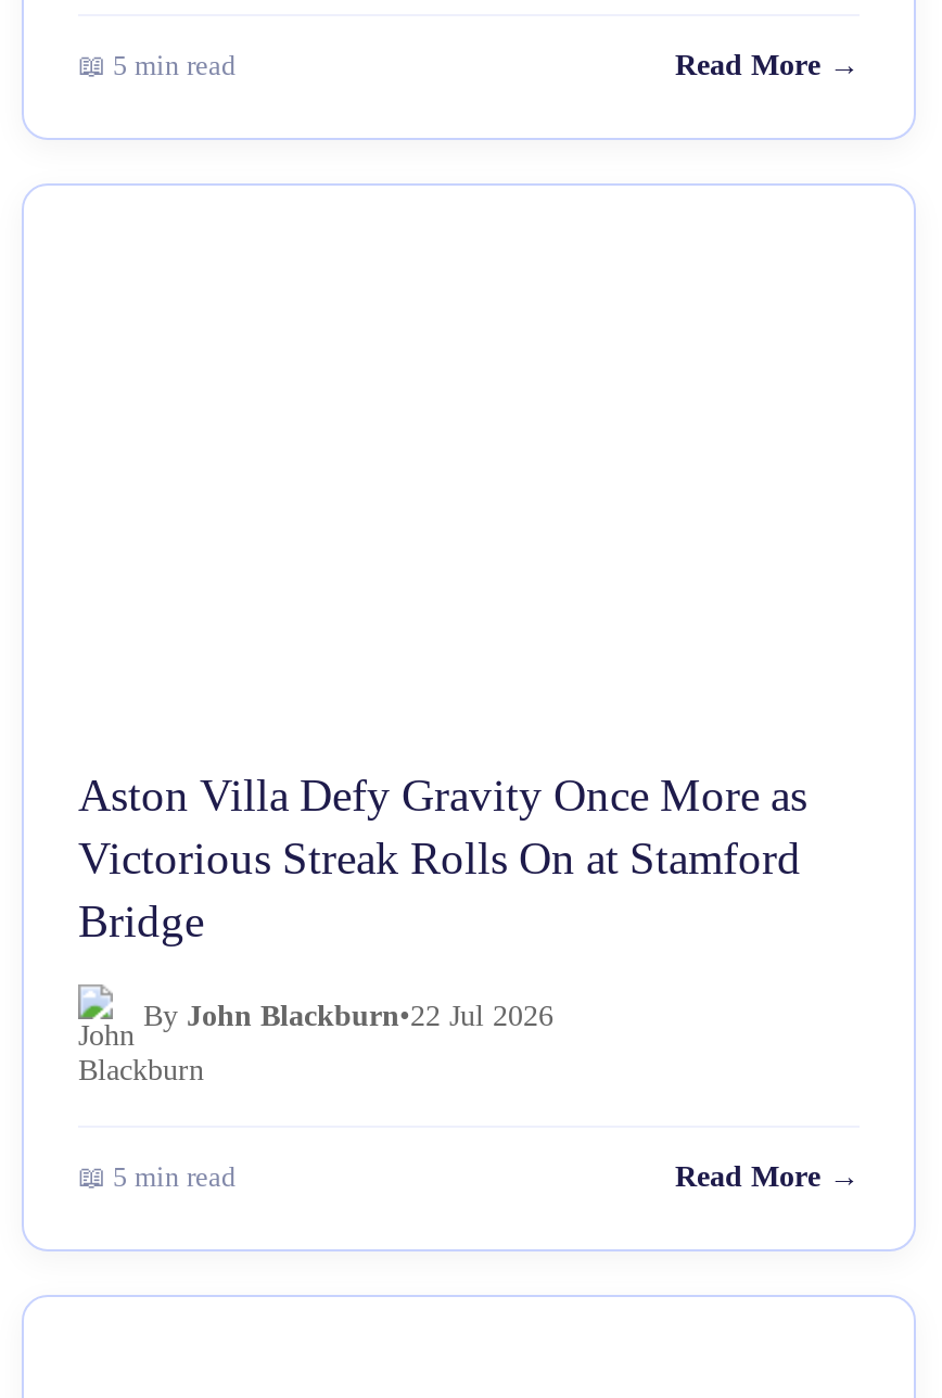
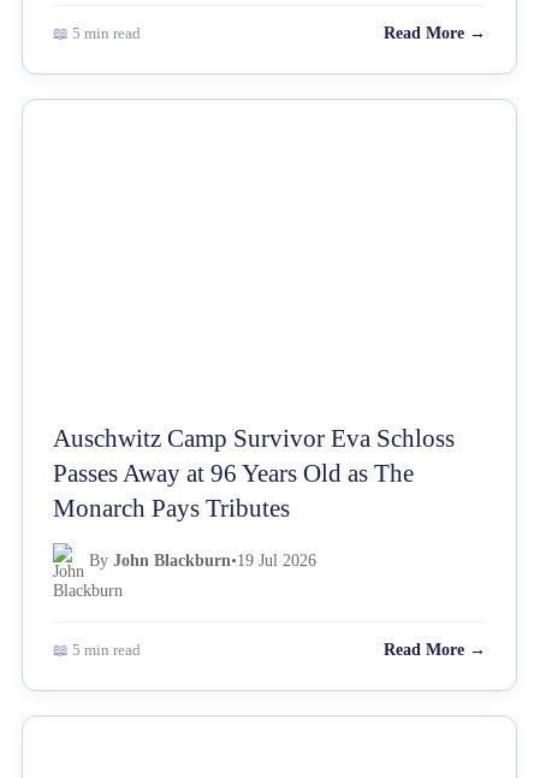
[78,770,807,946] Aston Villa Defy Gravity Once More as | Victorious Streak Rolls On at Stamford | Bridge -> [53,424,455,522] Auschwitz Camp Survivor Eva Schloss | Passes Away at 96 Years Old as The | Monarch Pays Tributes
[143,1000,553,1033] By John Blackburn•22 Jul 2026 -> [89,552,316,570] By John Blackburn•19 Jul 2026

